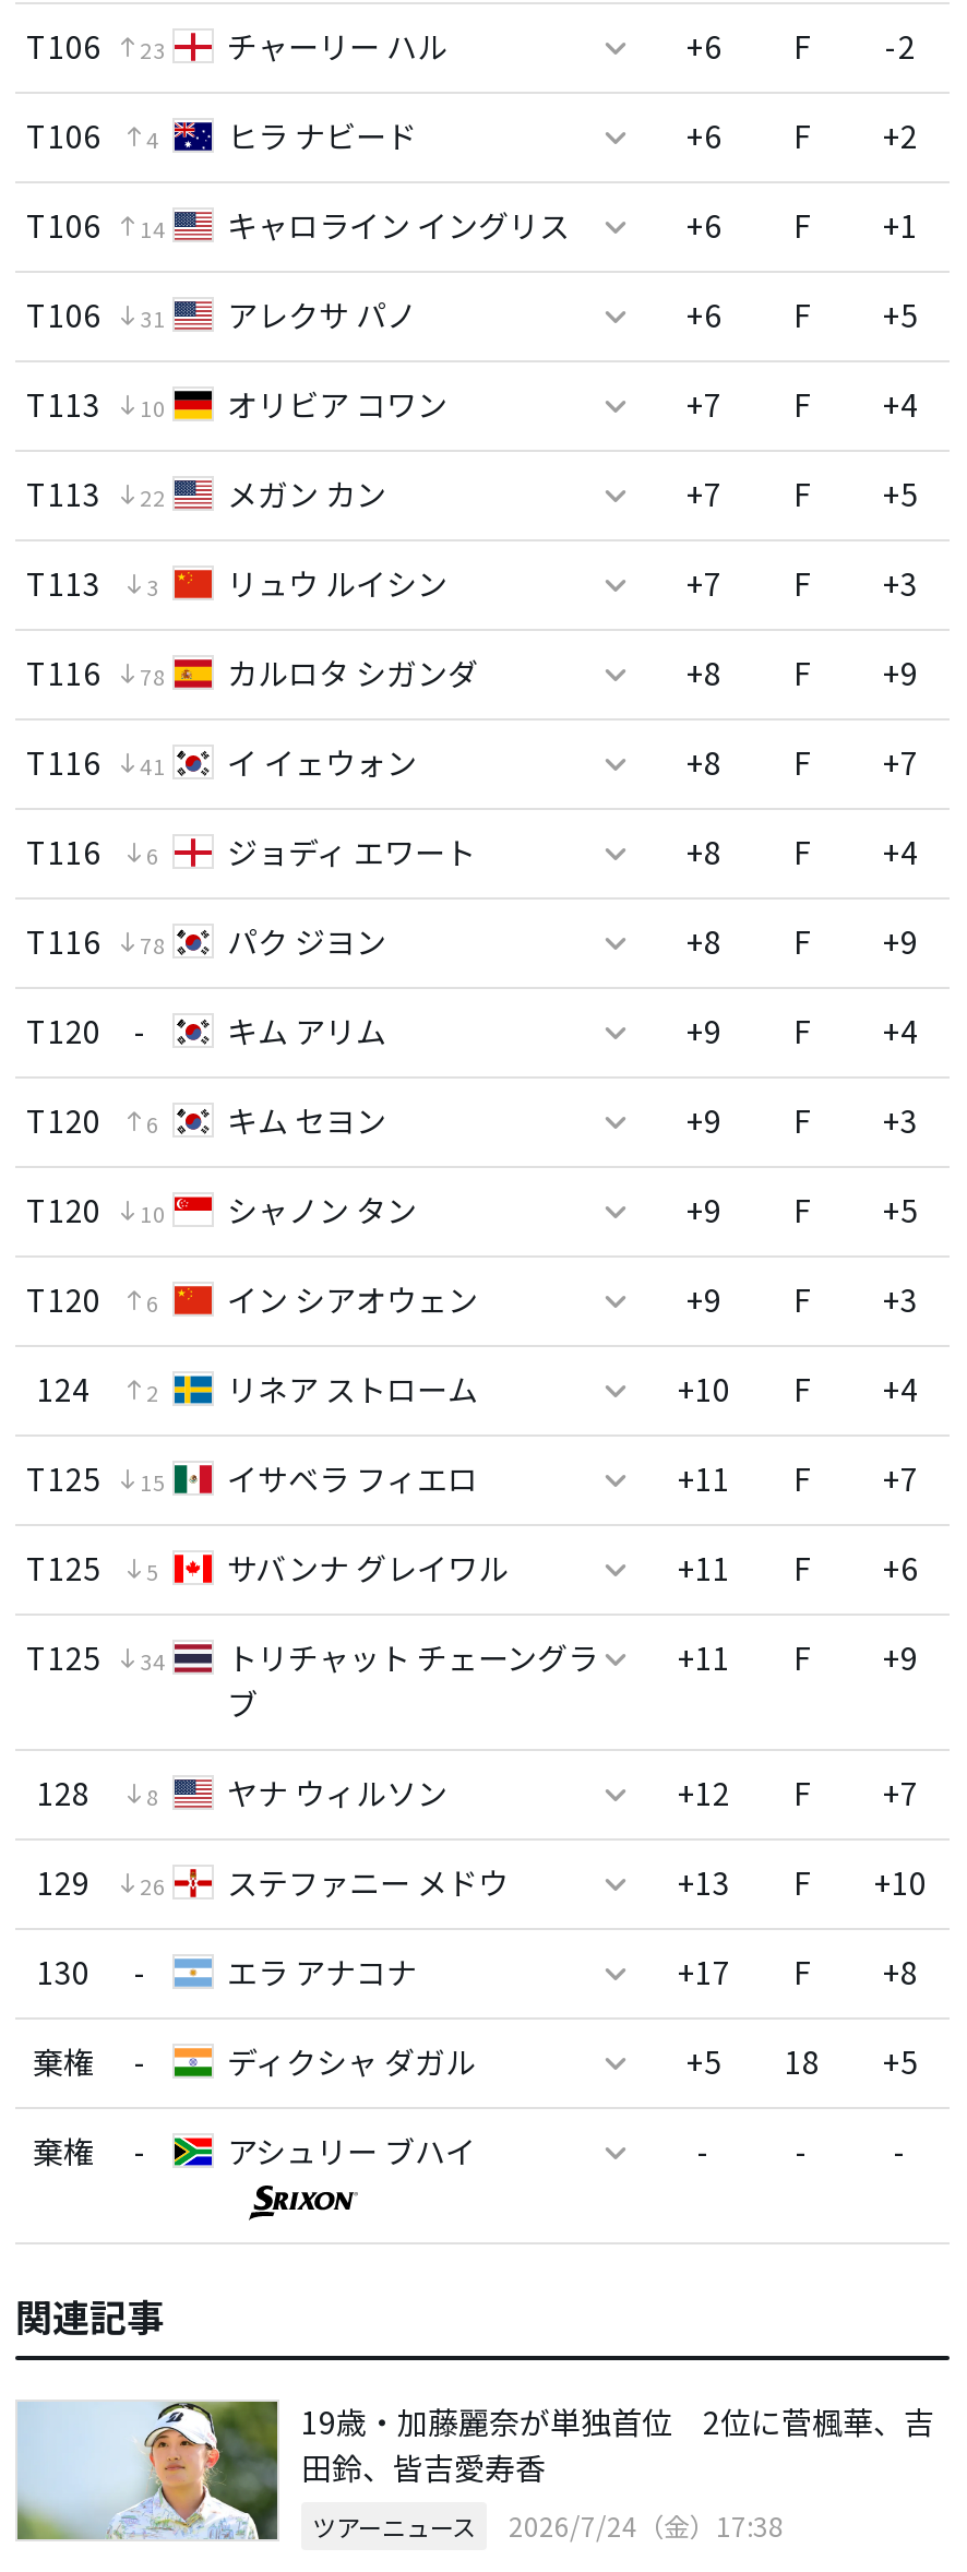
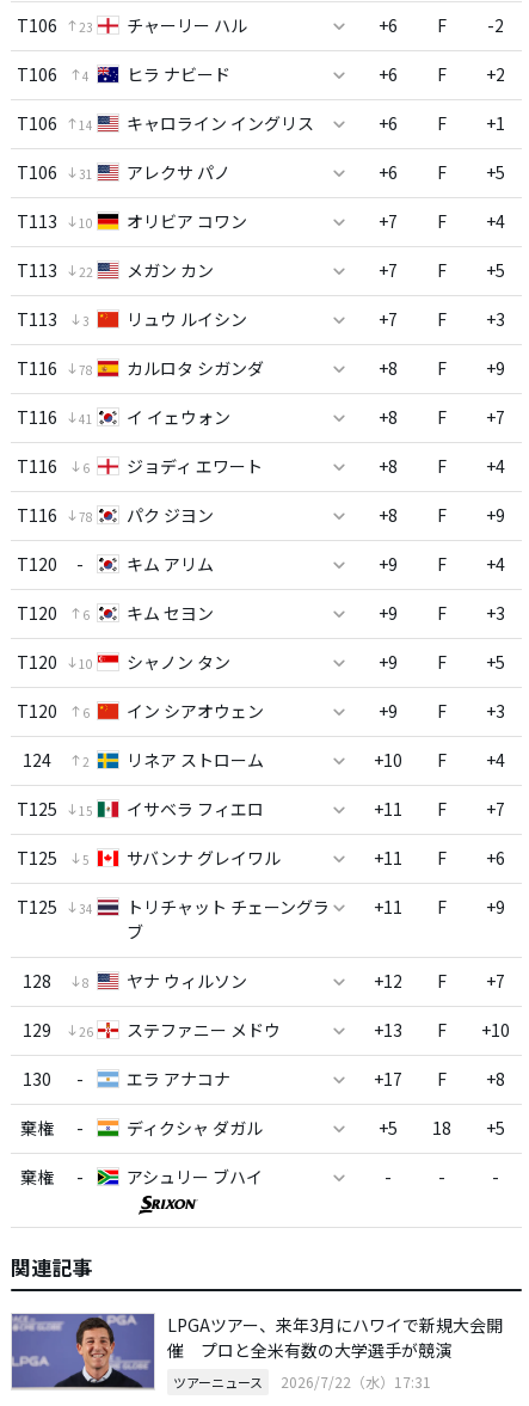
[15,2400,934,2541] [image] | 19歳・加藤麗奈が単独首位 2位に菅楓華、吉 | 田鈴、皆吉愛寿香 -> [11,1313,503,1390] [image] | LPGAツアー、来年3月にハワイで新規大会開 | 催 プロと全米有数の大学選手が競演
[312,2506,784,2544] ツアーニュース 2026/7/24（金）17:38 -> [173,1371,431,1392] ツアーニュース 2026/7/22（水）17:31

